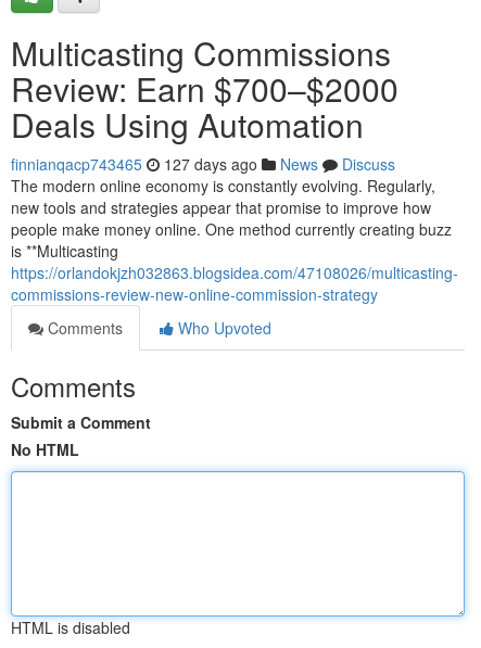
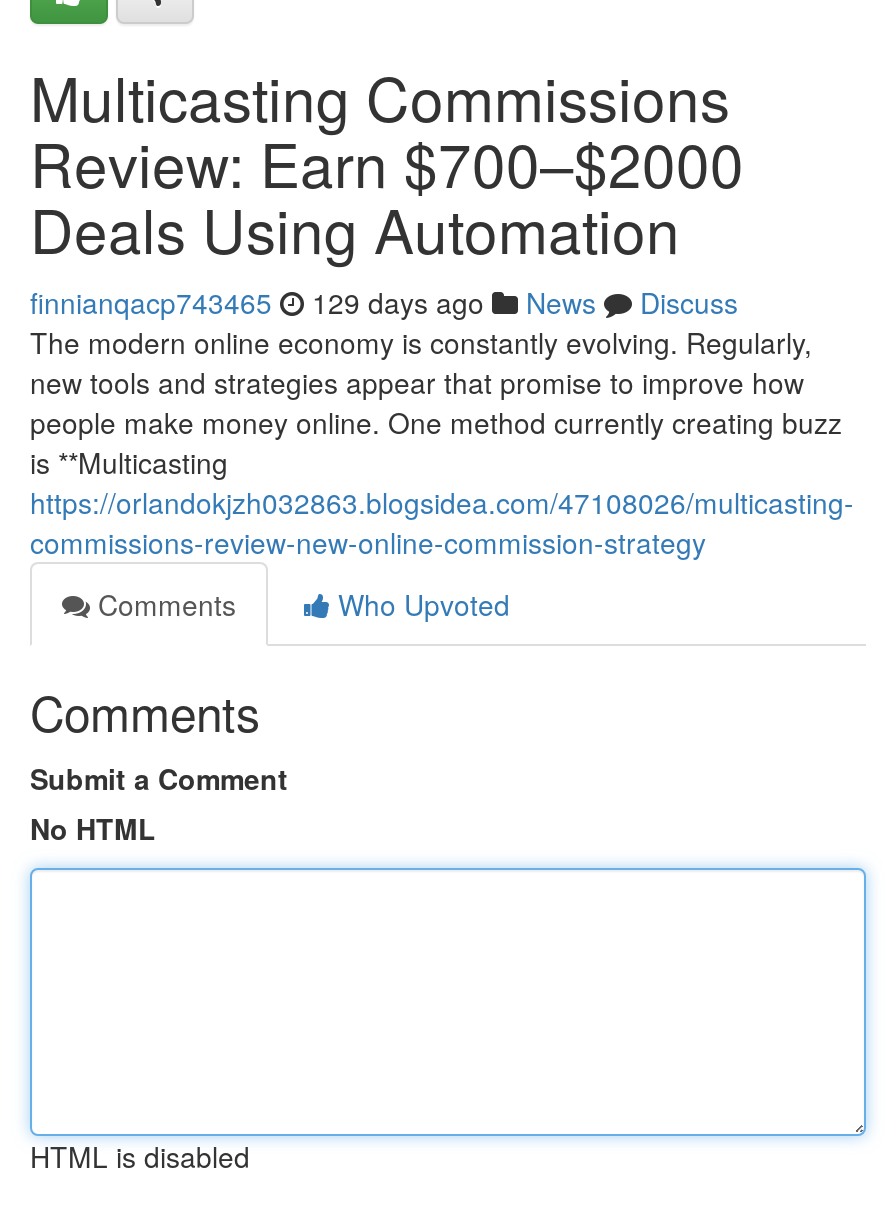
[11,153,395,175] finnianqacp743465 127 days ago News Discuss -> [30,282,738,322] finnianqacp743465 129 days ago News Discuss

